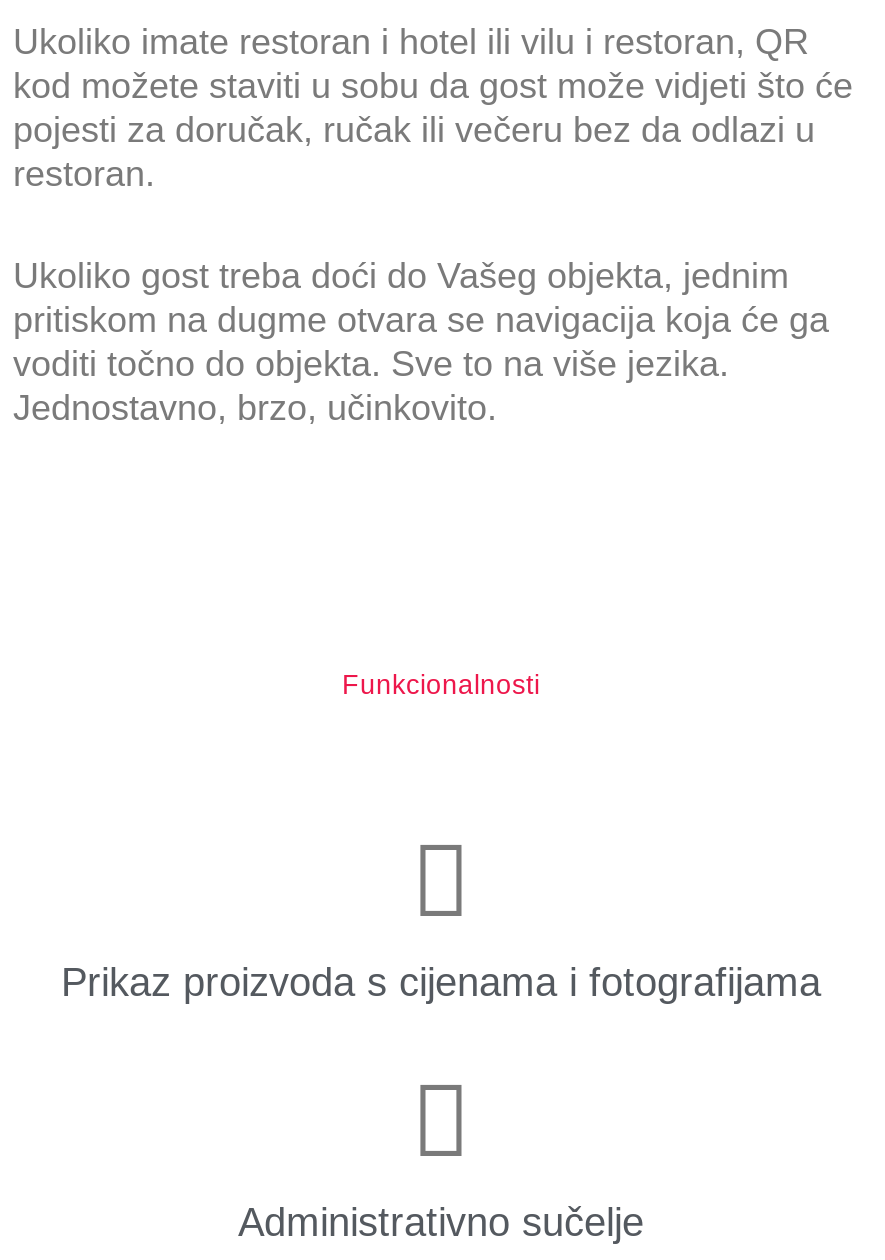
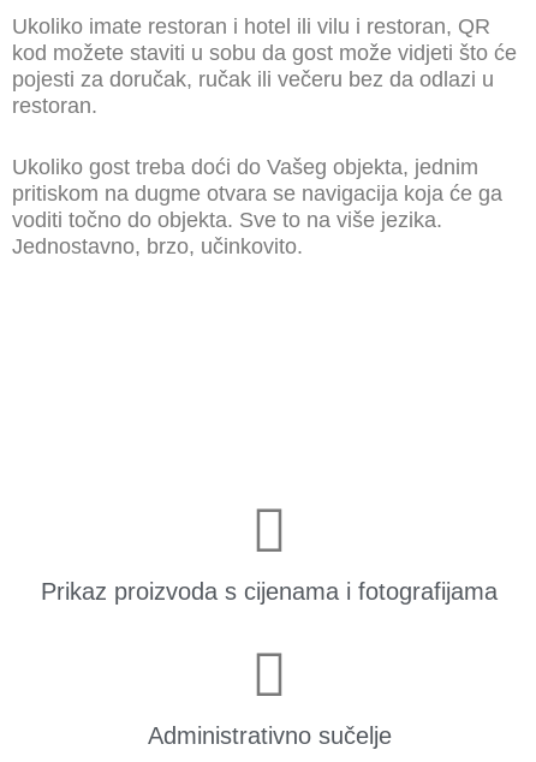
[342,670,540,700] Funkcionalnosti -> none

